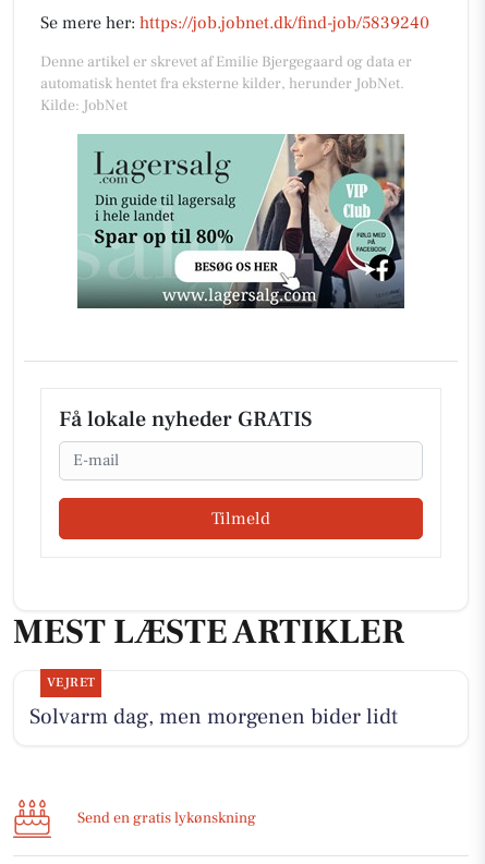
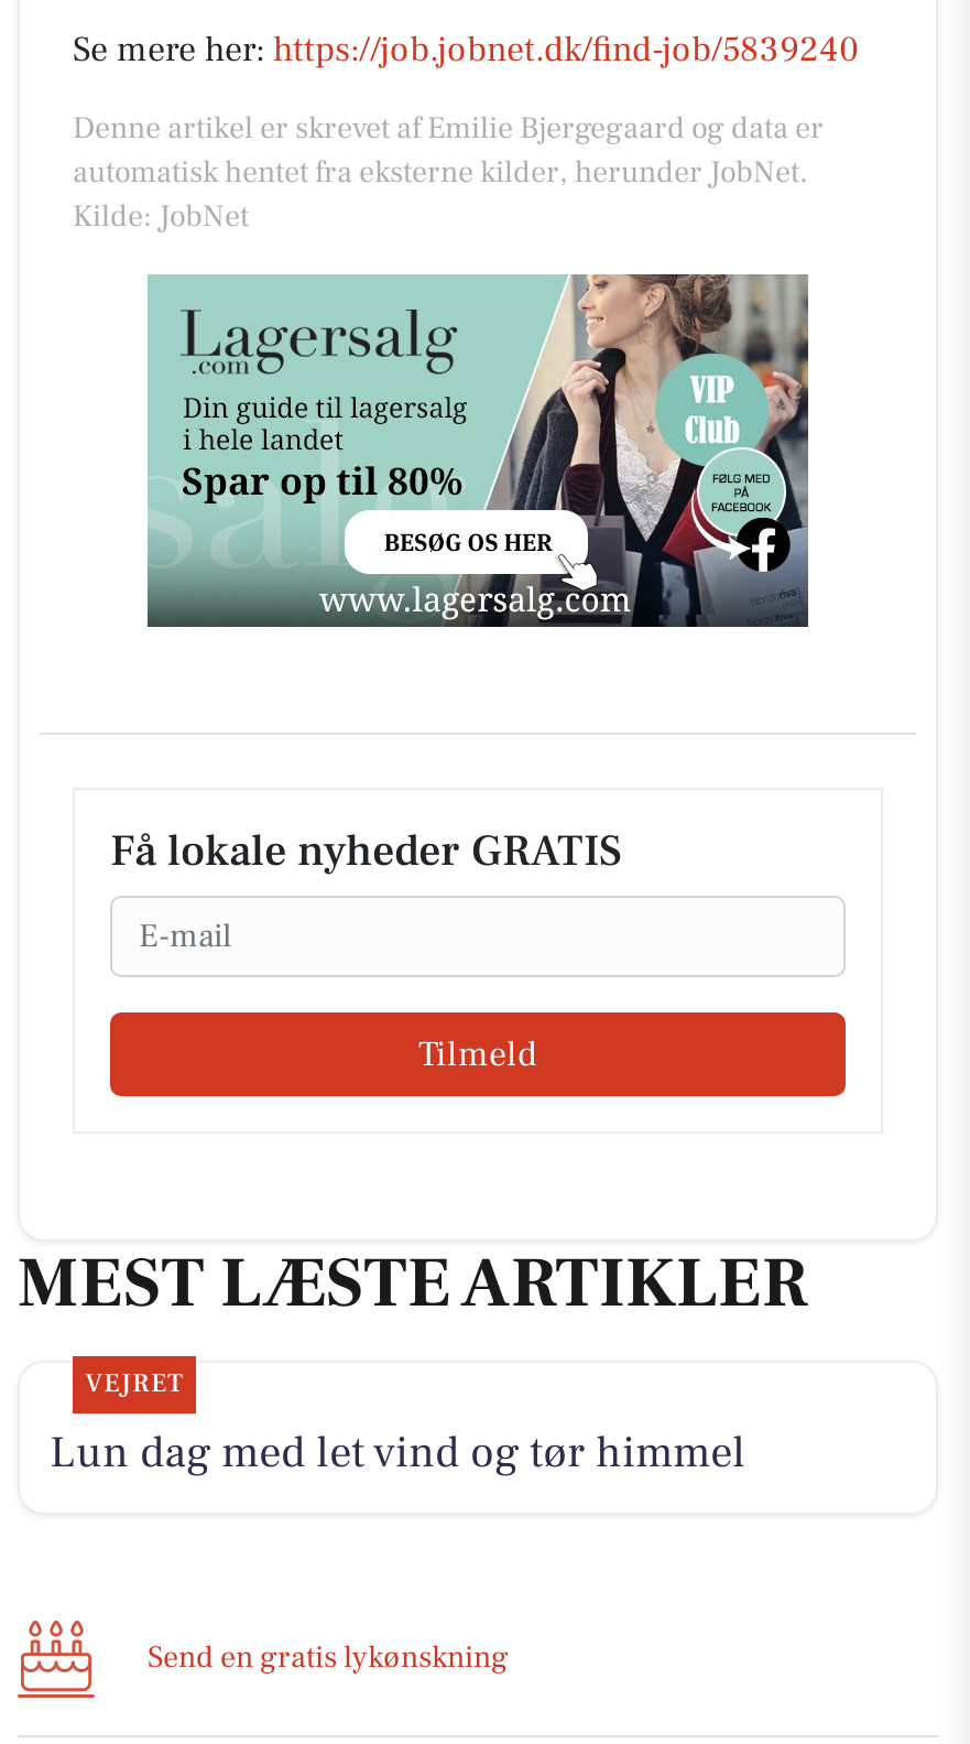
[29,702,397,731] Solvarm dag, men morgenen bider lidt -> [50,1425,746,1482] Lun dag med let vind og tør himmel

